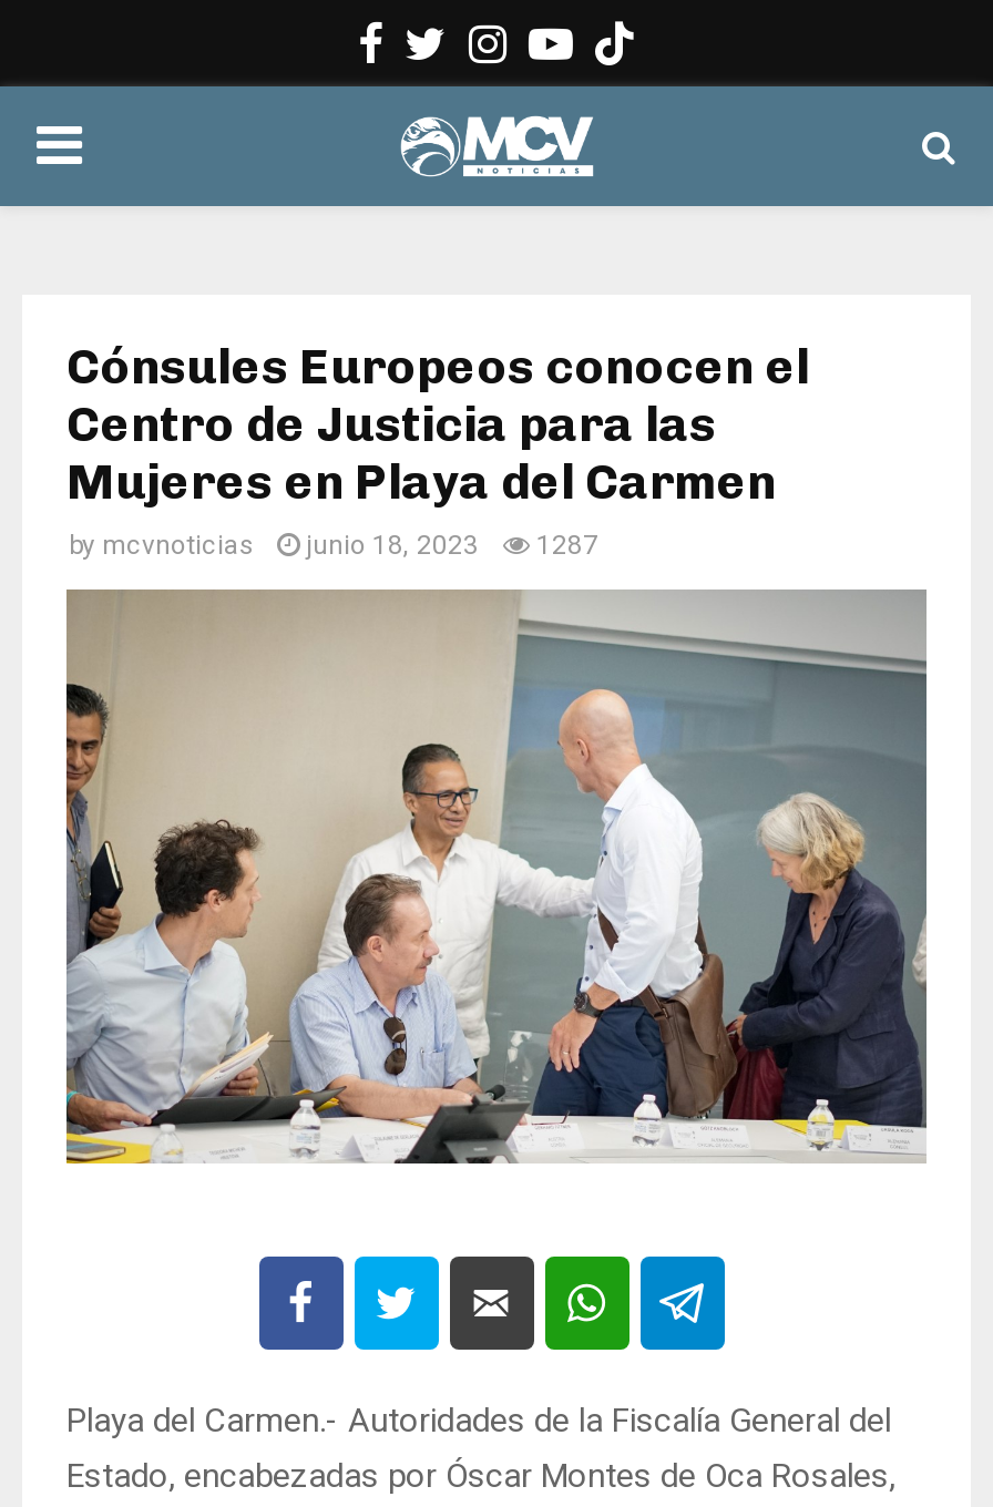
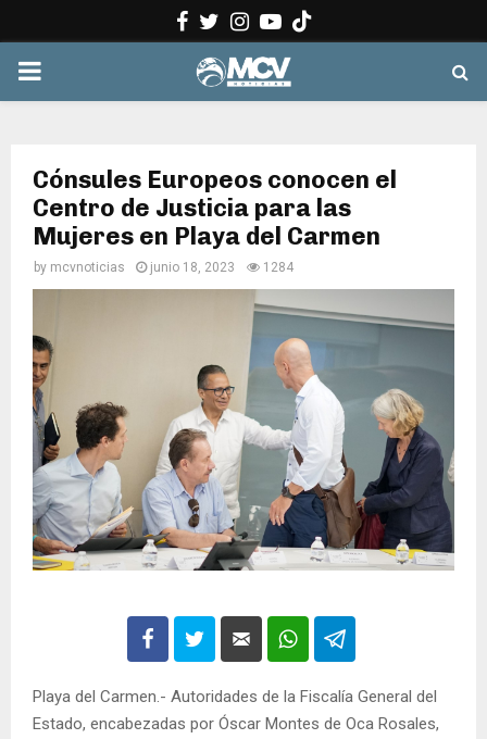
[69,530,598,561] by mcvnoticias junio 18, 2023 1287 -> [34,260,294,275] by mcvnoticias junio 18, 2023 1284

